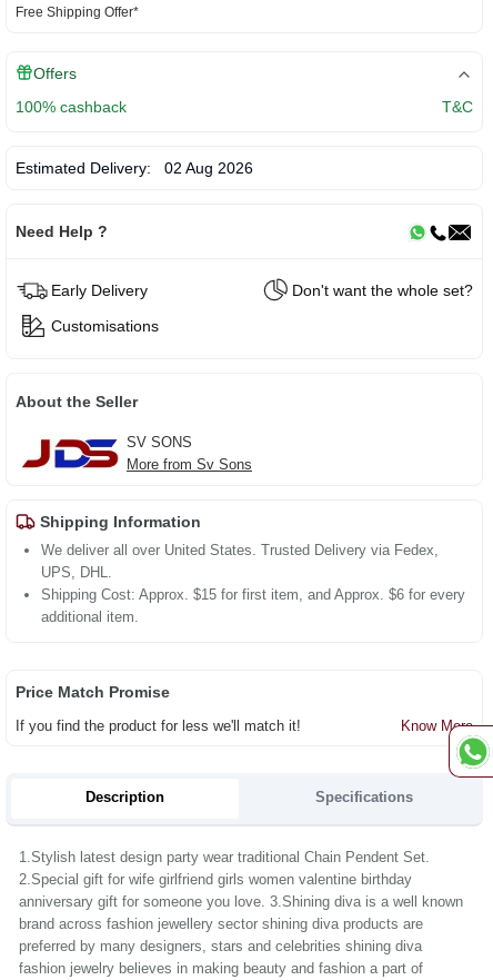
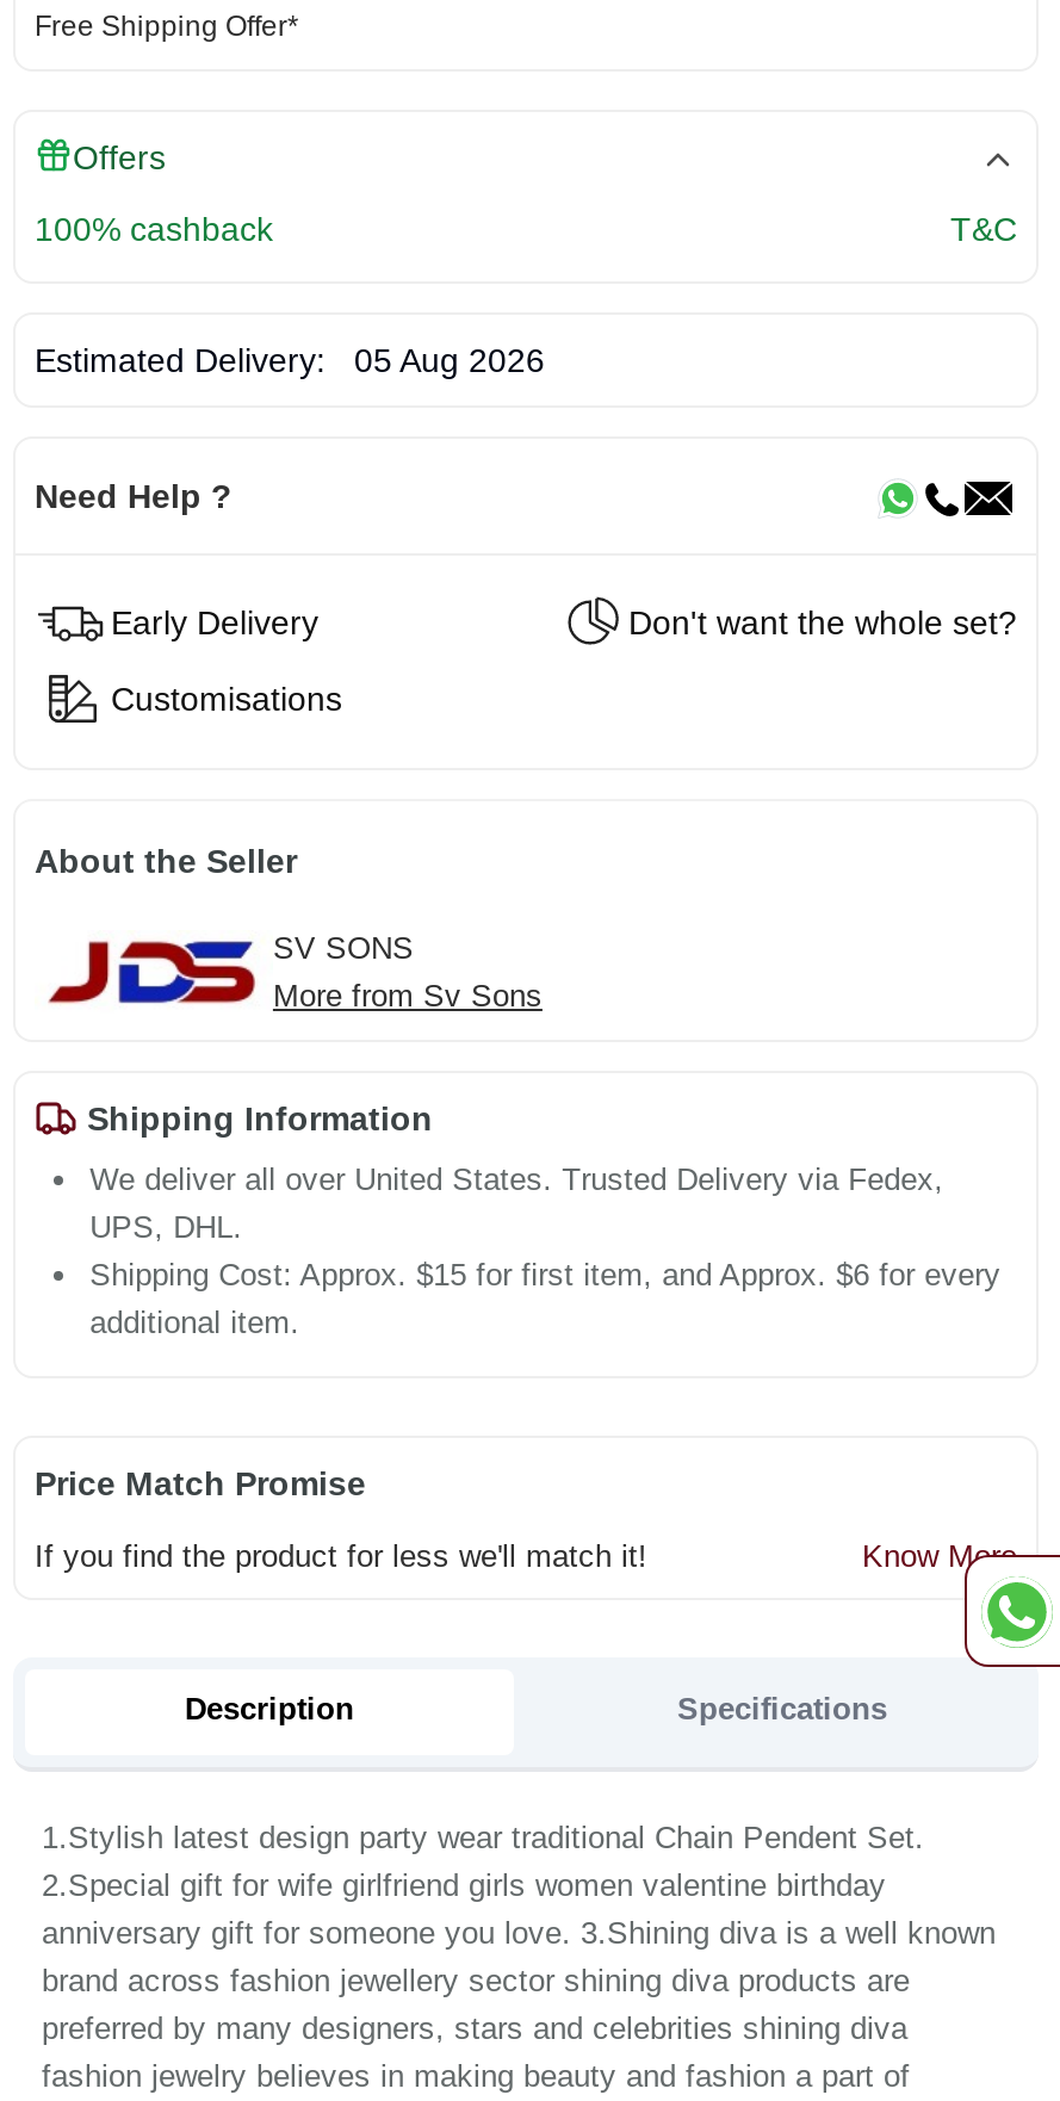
[16,159,253,177] Estimated Delivery: 02 Aug 2026 -> [35,341,545,379] Estimated Delivery: 05 Aug 2026

